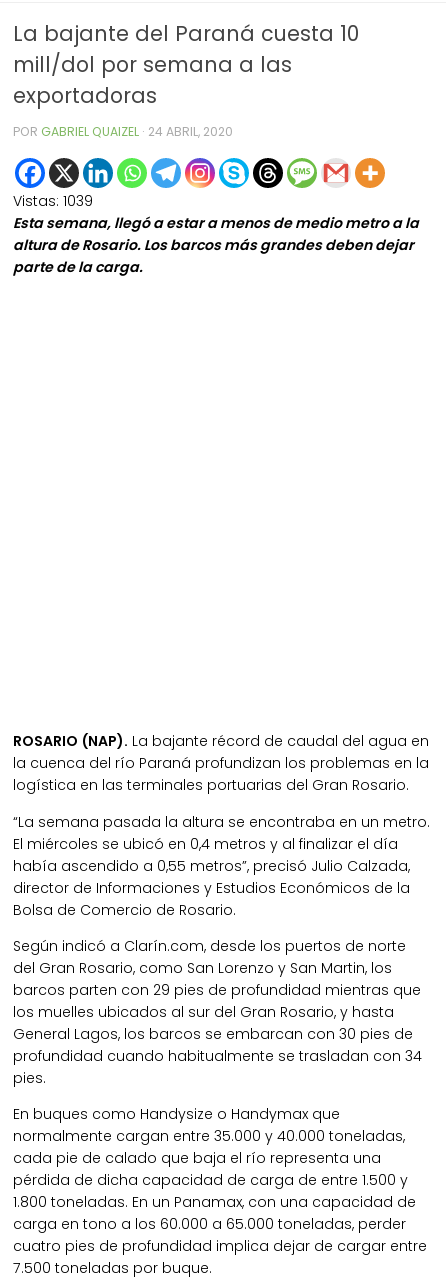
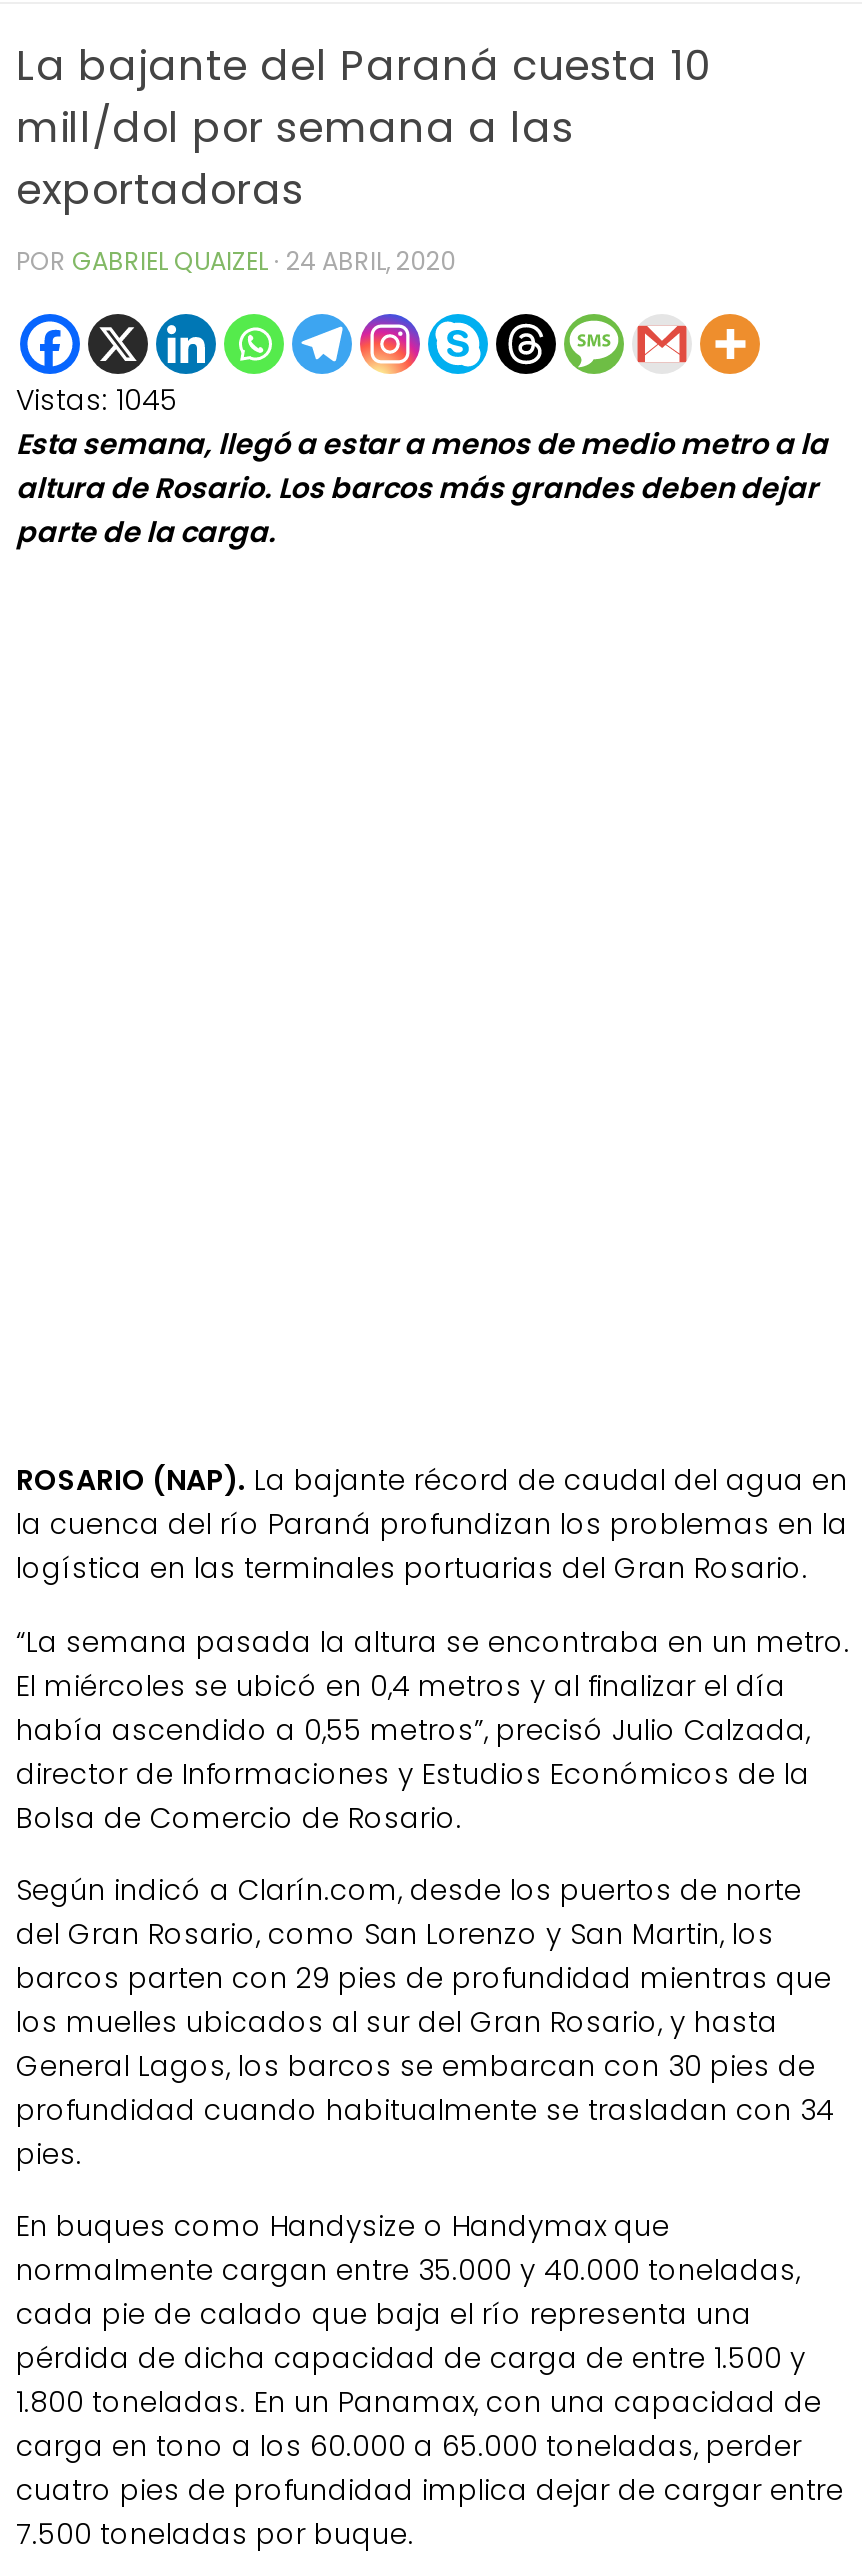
[13,191,93,211] Vistas: 1039 -> [16,380,178,420] Vistas: 1045

